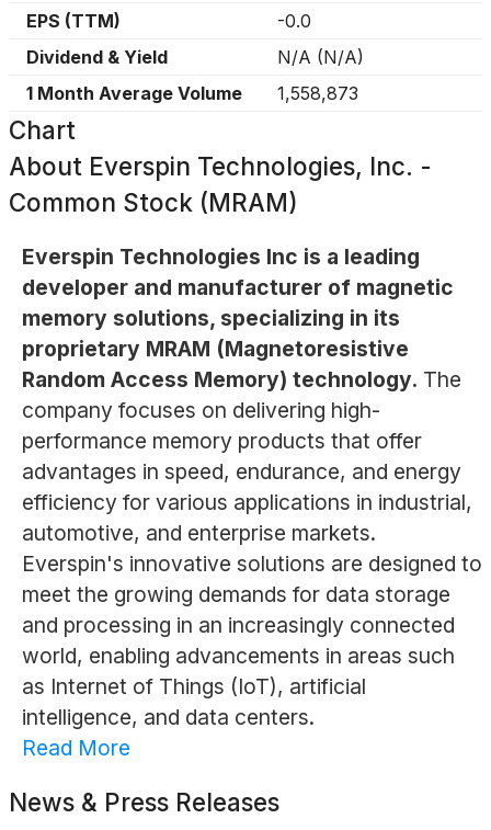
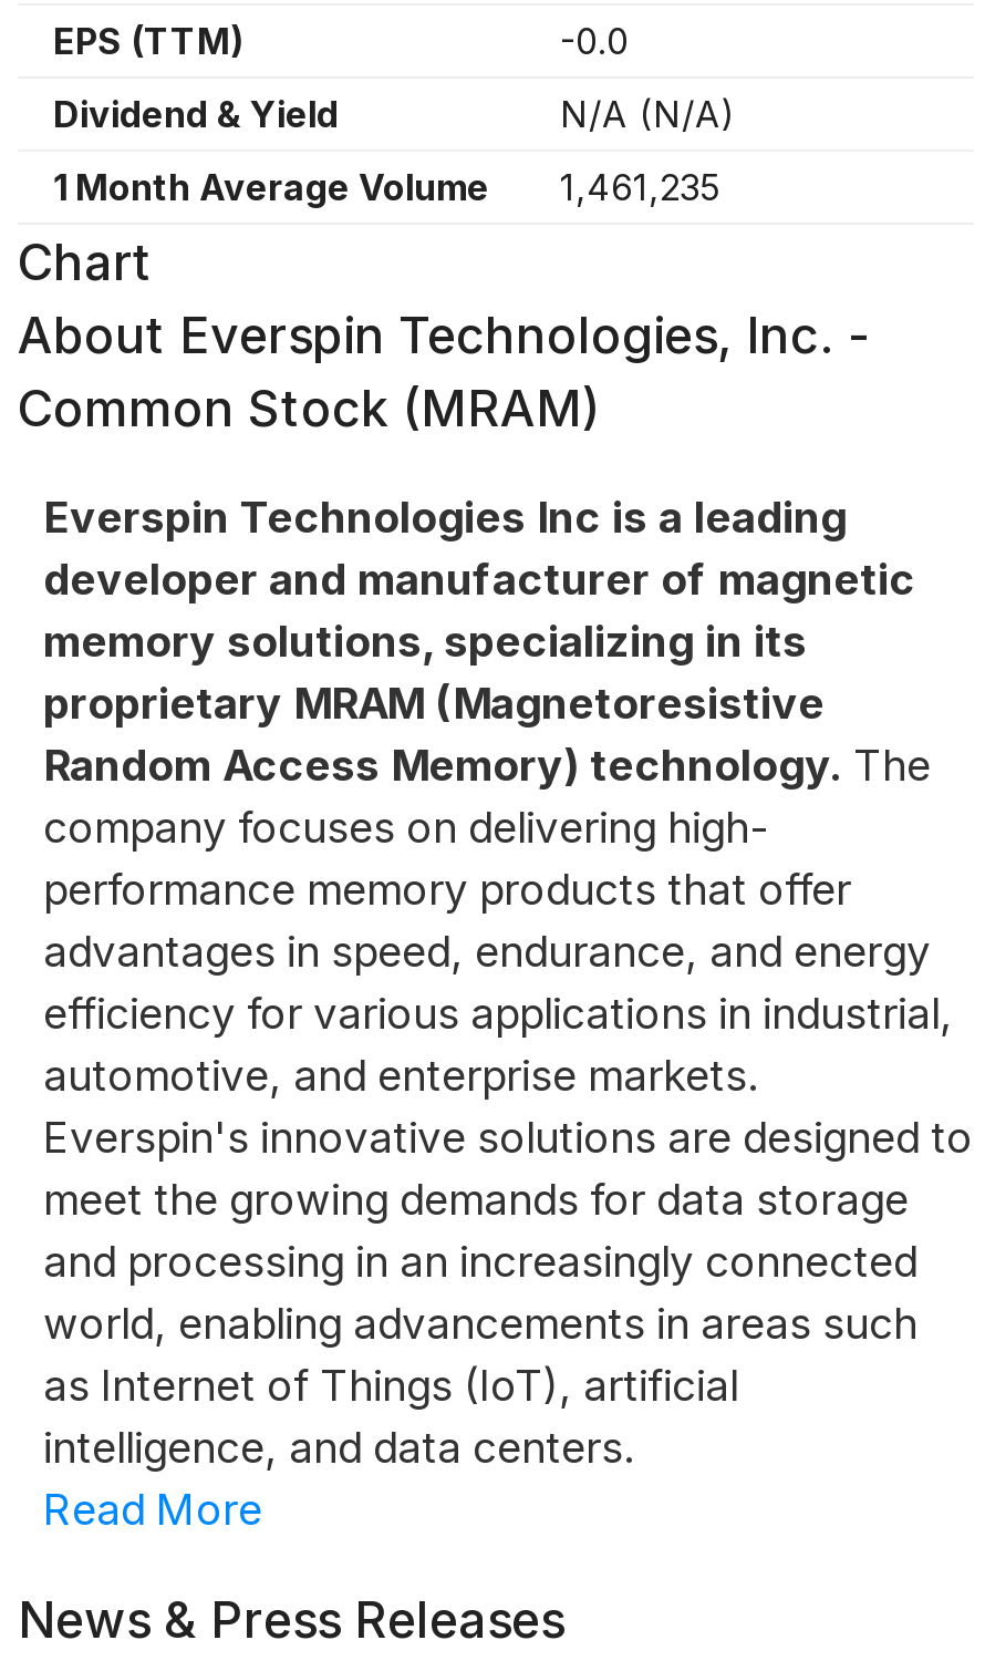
[26,82,358,104] 1 Month Average Volume 1,558,873 -> [53,165,719,209] 1 Month Average Volume 1,461,235

